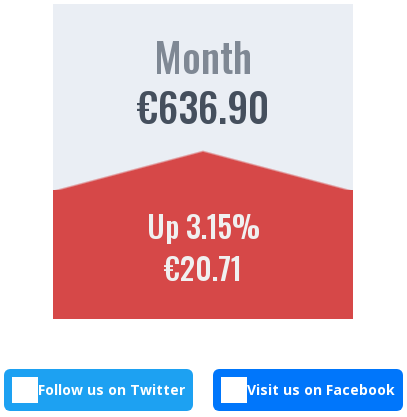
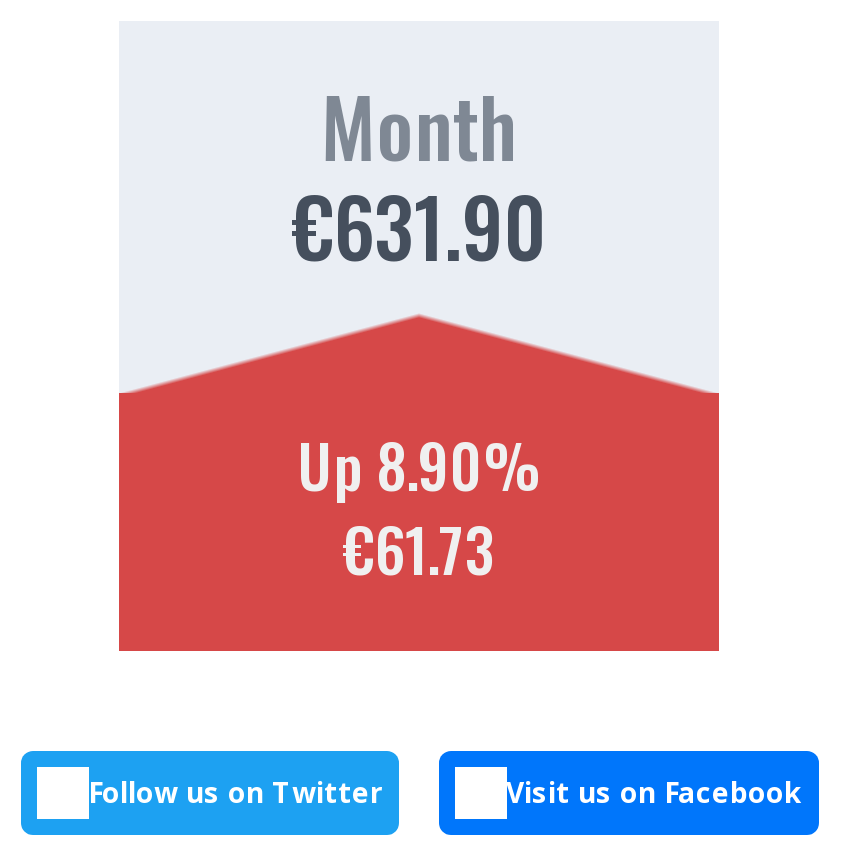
[137,76,269,136] €636.90 -> [292,164,546,284] €631.90
[146,203,259,248] Up 3.15% -> [298,418,540,508] Up 8.90%
[164,245,242,290] €20.71 -> [343,502,495,592] €61.73

